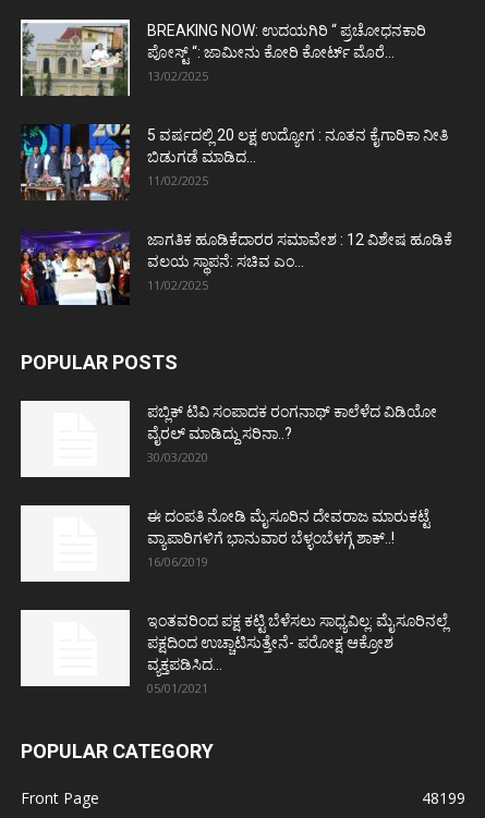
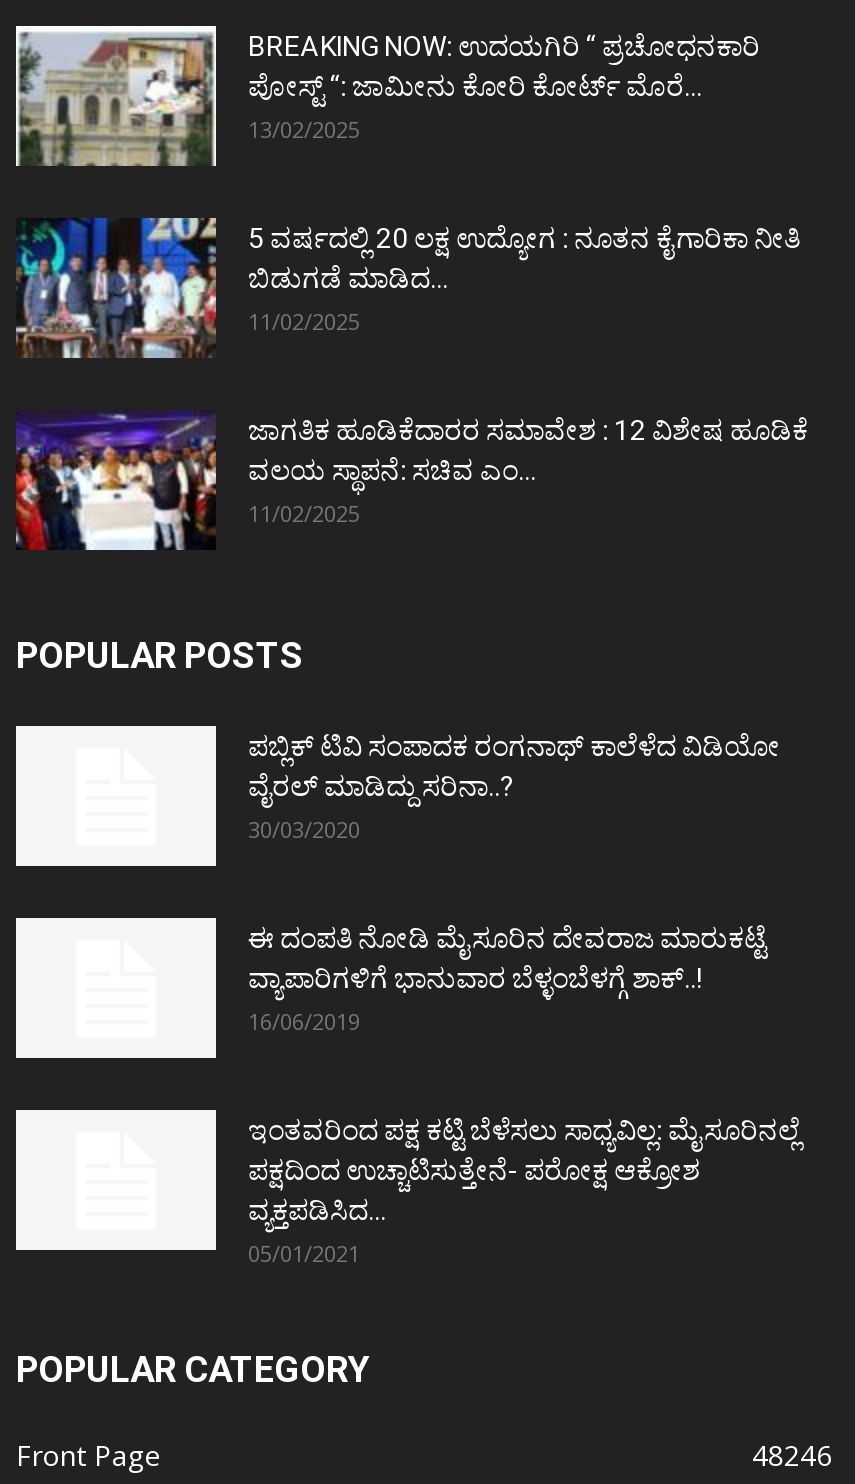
[422,788,465,809] 48199 -> [752,1437,832,1475] 48246

